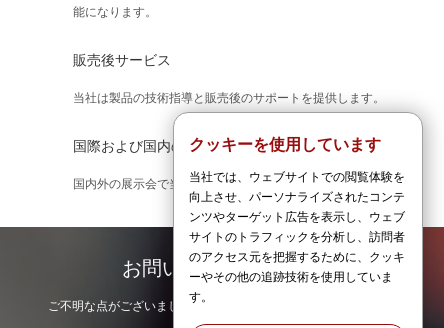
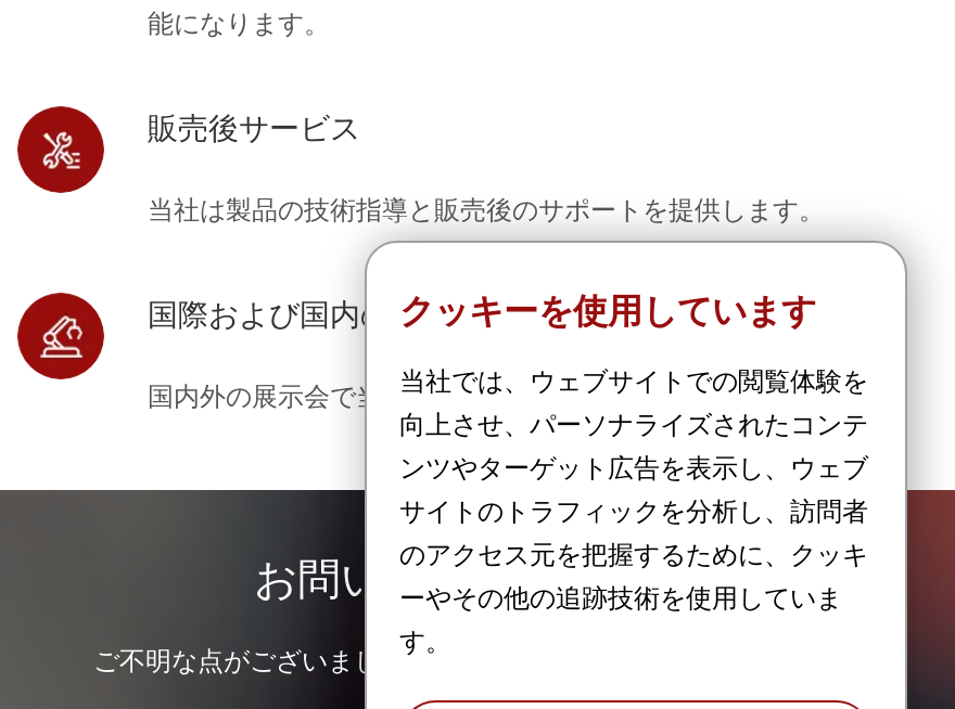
none -> [15,104,106,195] [image]
none -> [15,291,106,382] [image]

